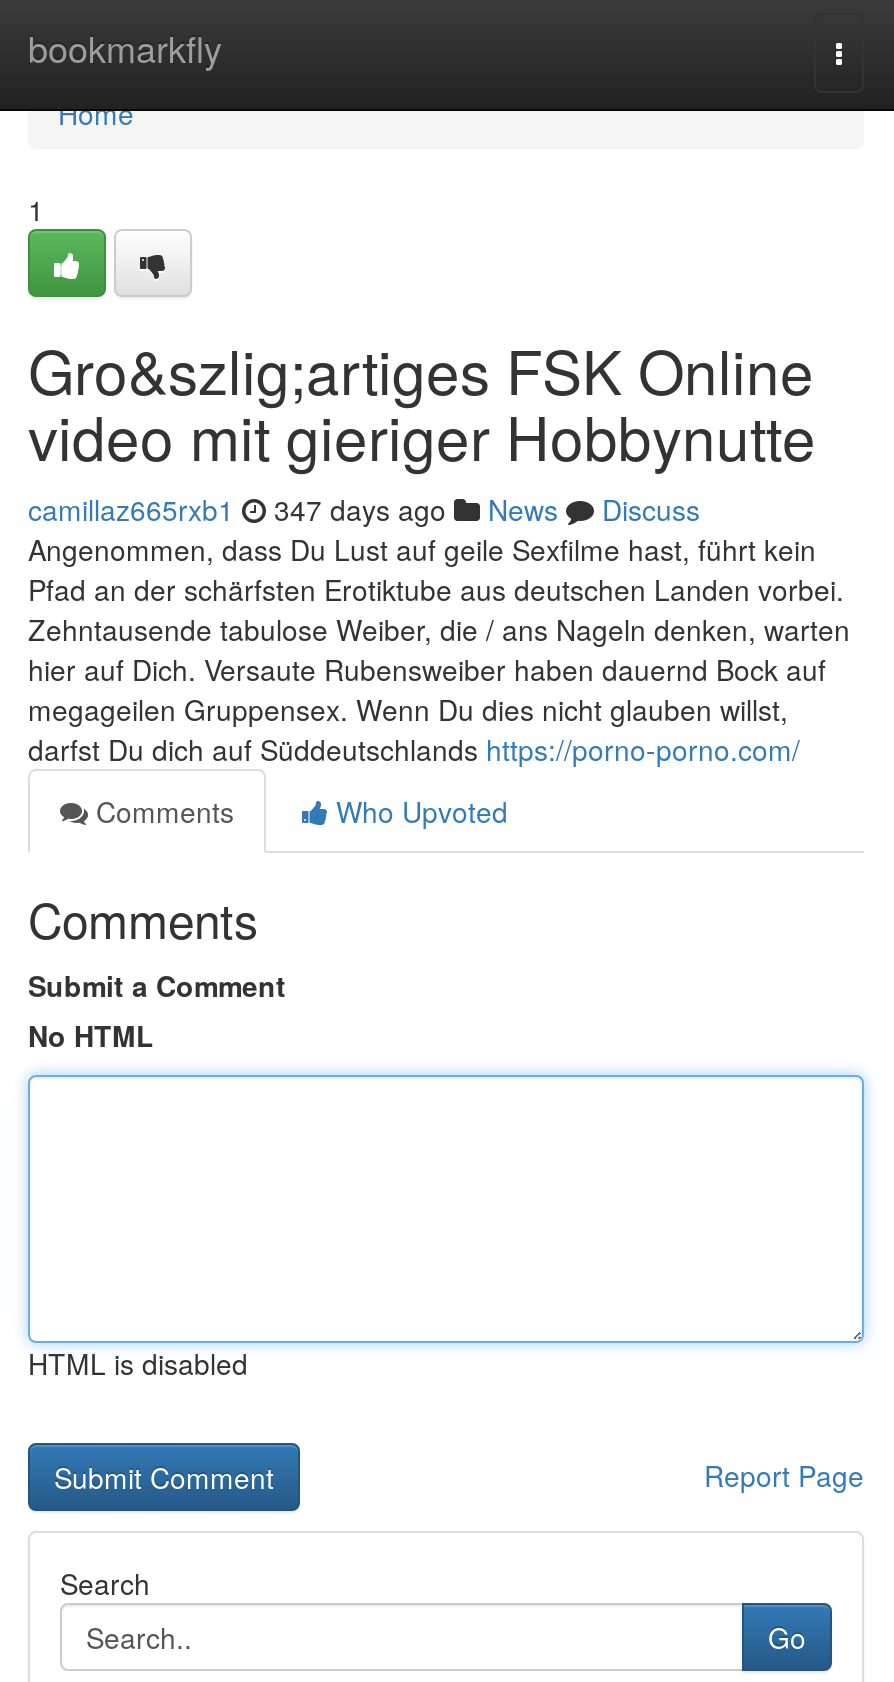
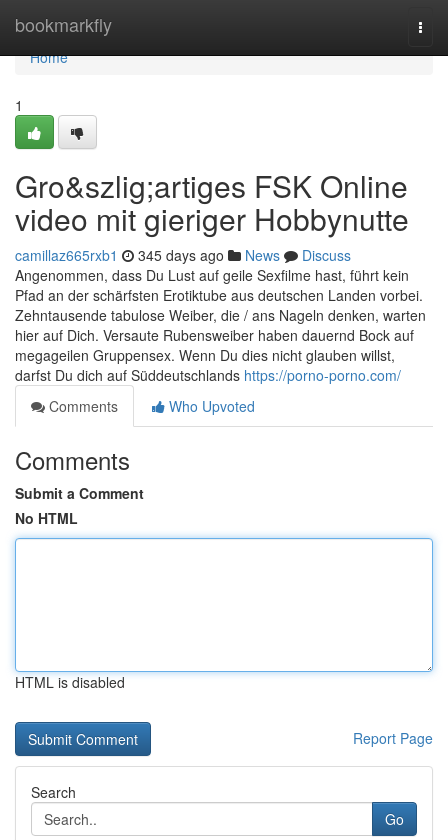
[28,489,700,529] camillaz665rxb1 347 days ago News Discuss -> [15,245,351,265] camillaz665rxb1 345 days ago News Discuss

